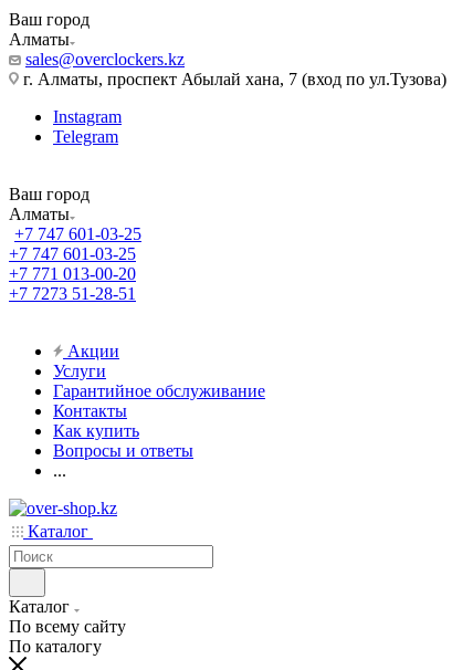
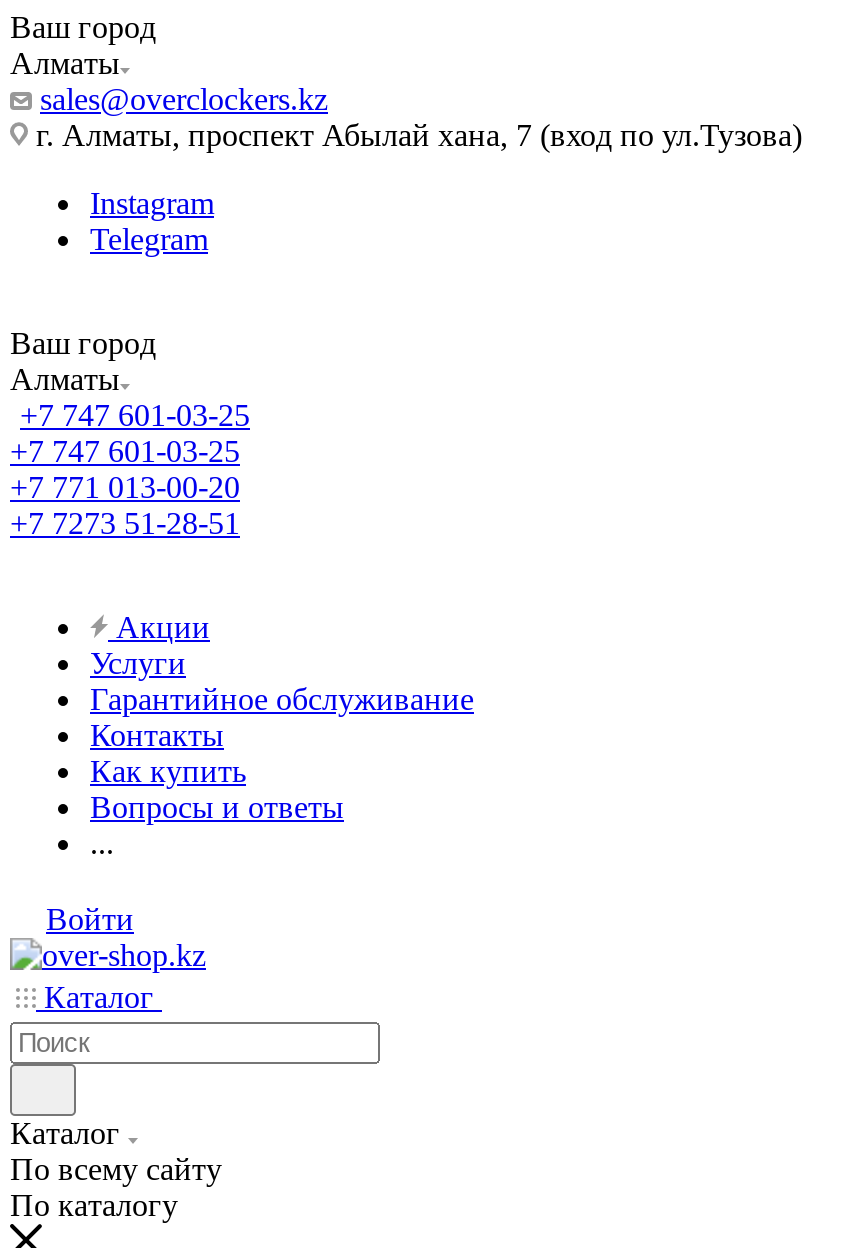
none -> [46,902,134,936] Войти

